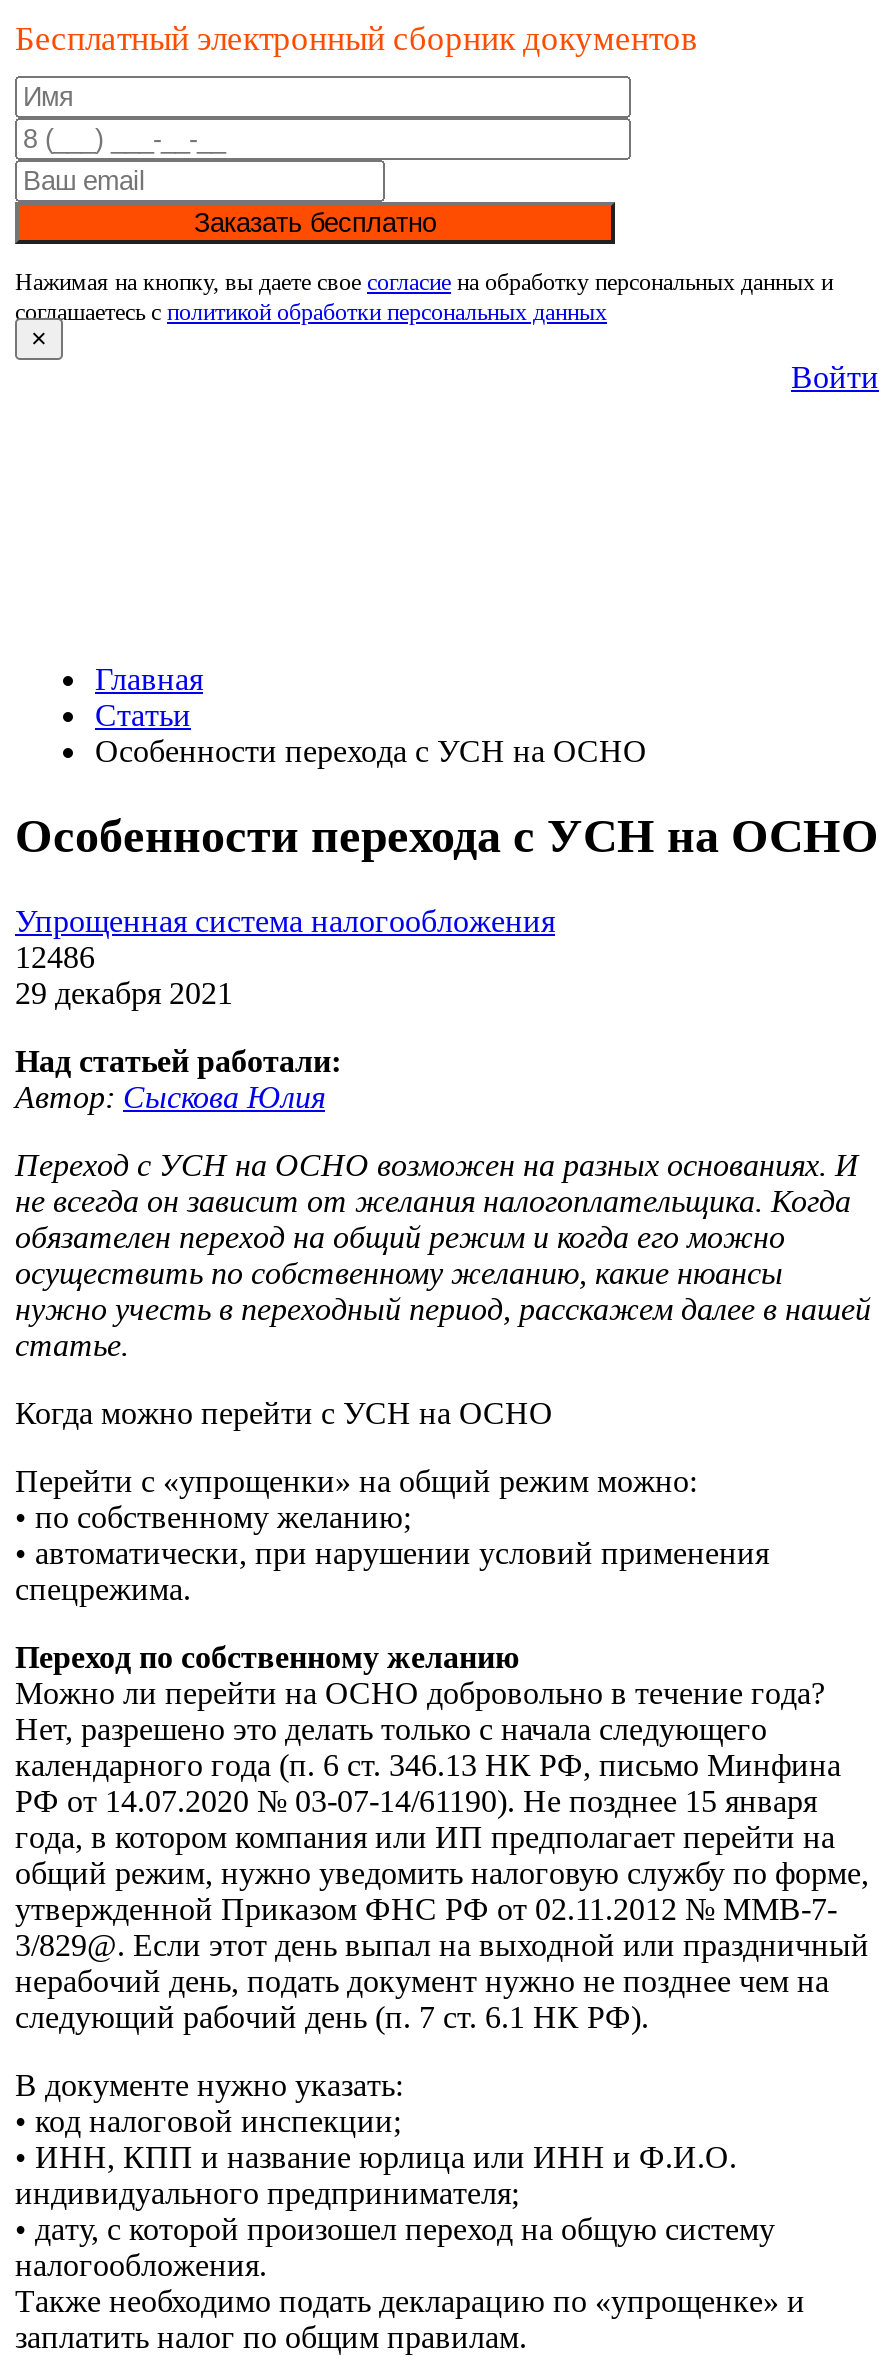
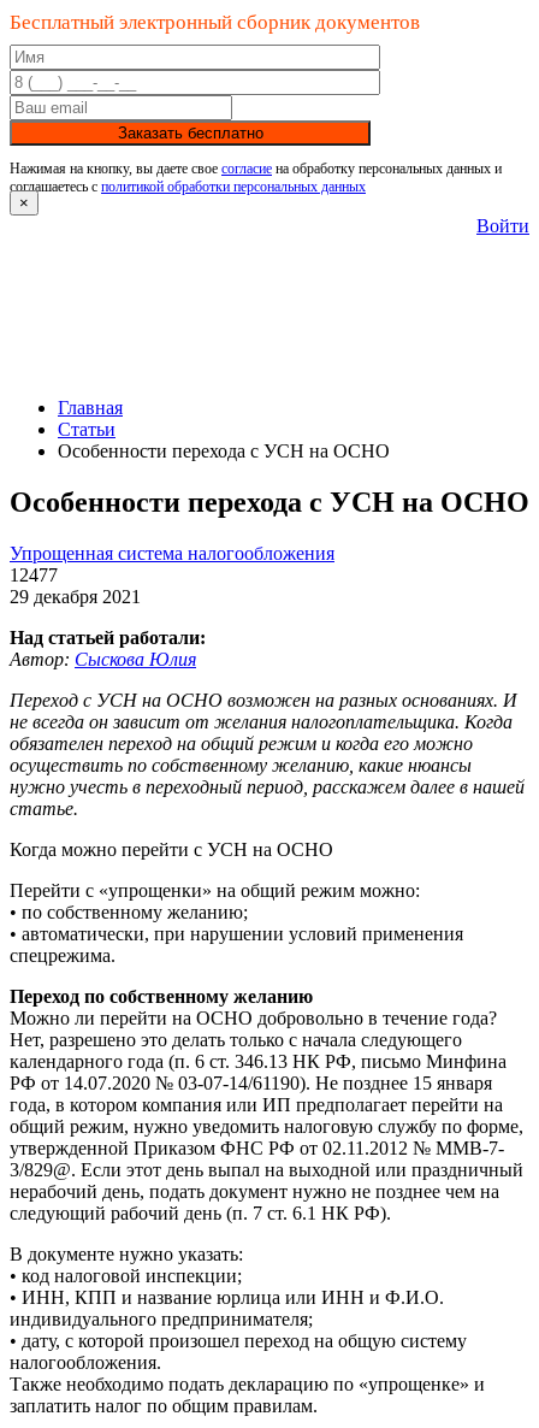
[15,940,95,974] 12486 -> [10,564,58,585] 12477

